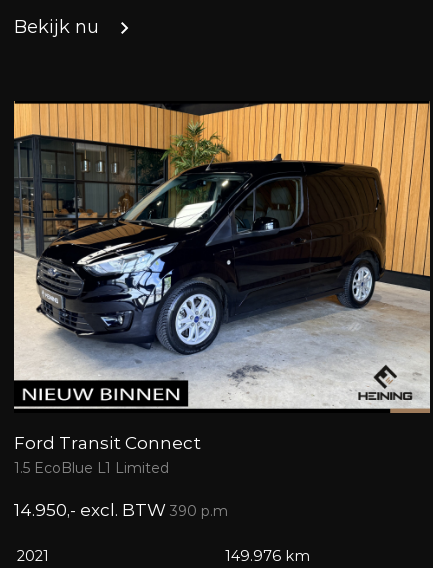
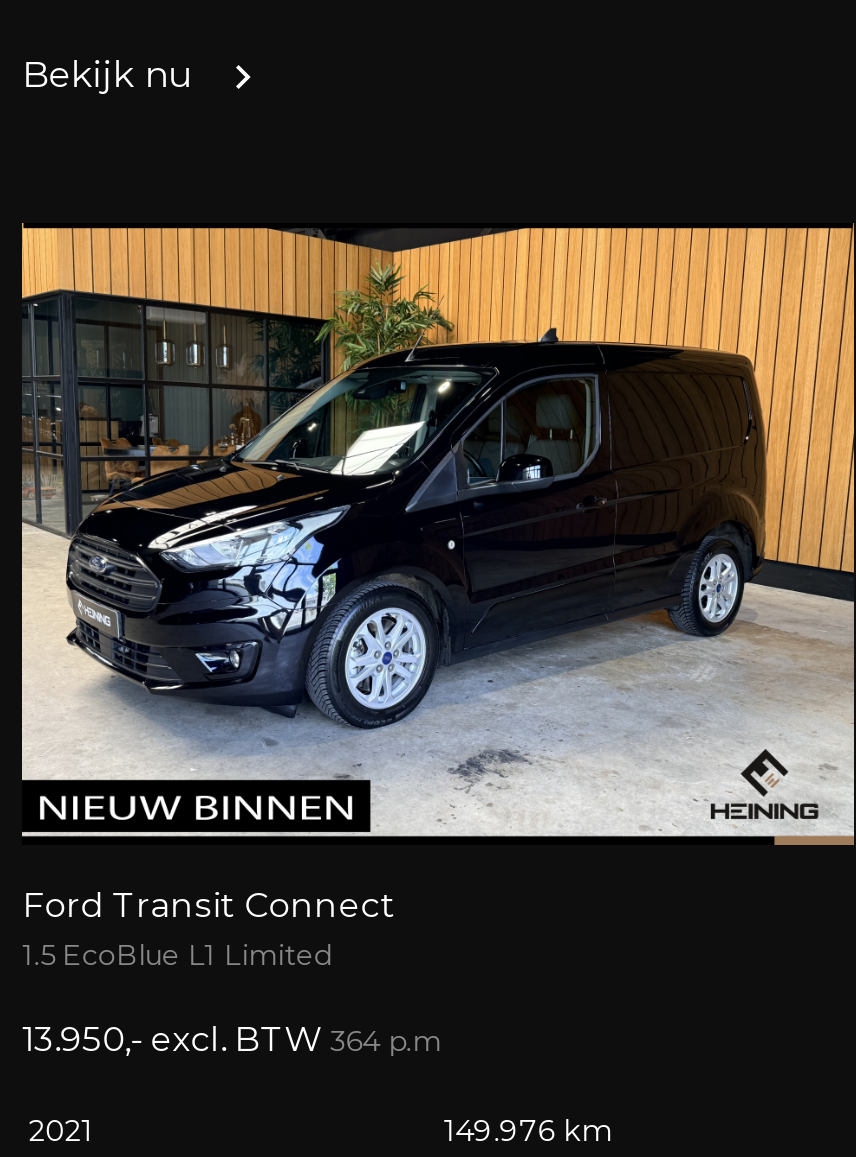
[14,500,228,520] 14.950,- excl. BTW 390 p.m -> [22,1020,442,1060] 13.950,- excl. BTW 364 p.m

